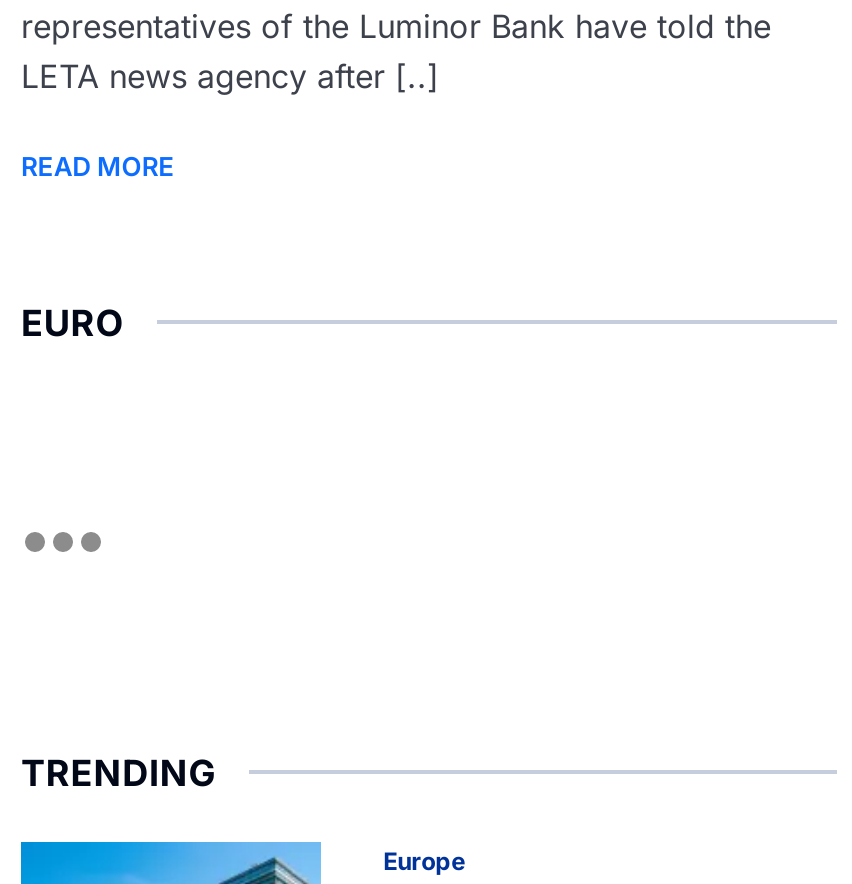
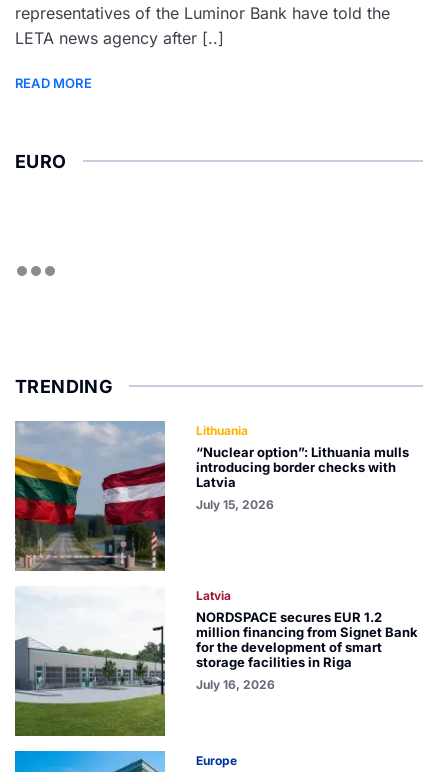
none -> [14,421,409,572] [image] | Lithuania | “Nuclear option”: Lithuania mulls | introducing border checks with | Latvia | July 15, 2026
none -> [14,588,418,737] [image] | Latvia | NORDSPACE secures EUR 1.2 | million financing from Signet Bank | for the development of smart | storage facilities in Riga | July 16, 2026

